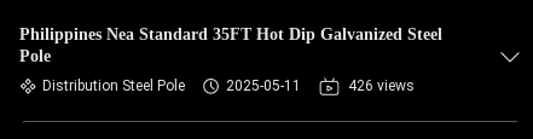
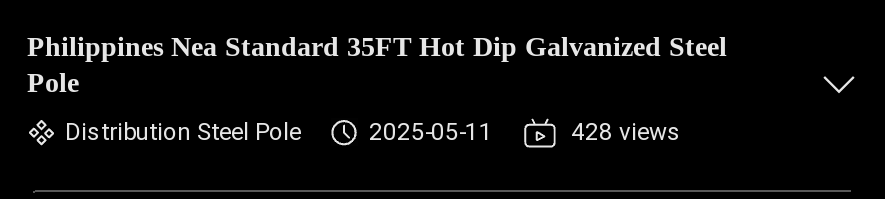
[348,77,415,94] 426 views -> [571,118,681,146] 428 views

